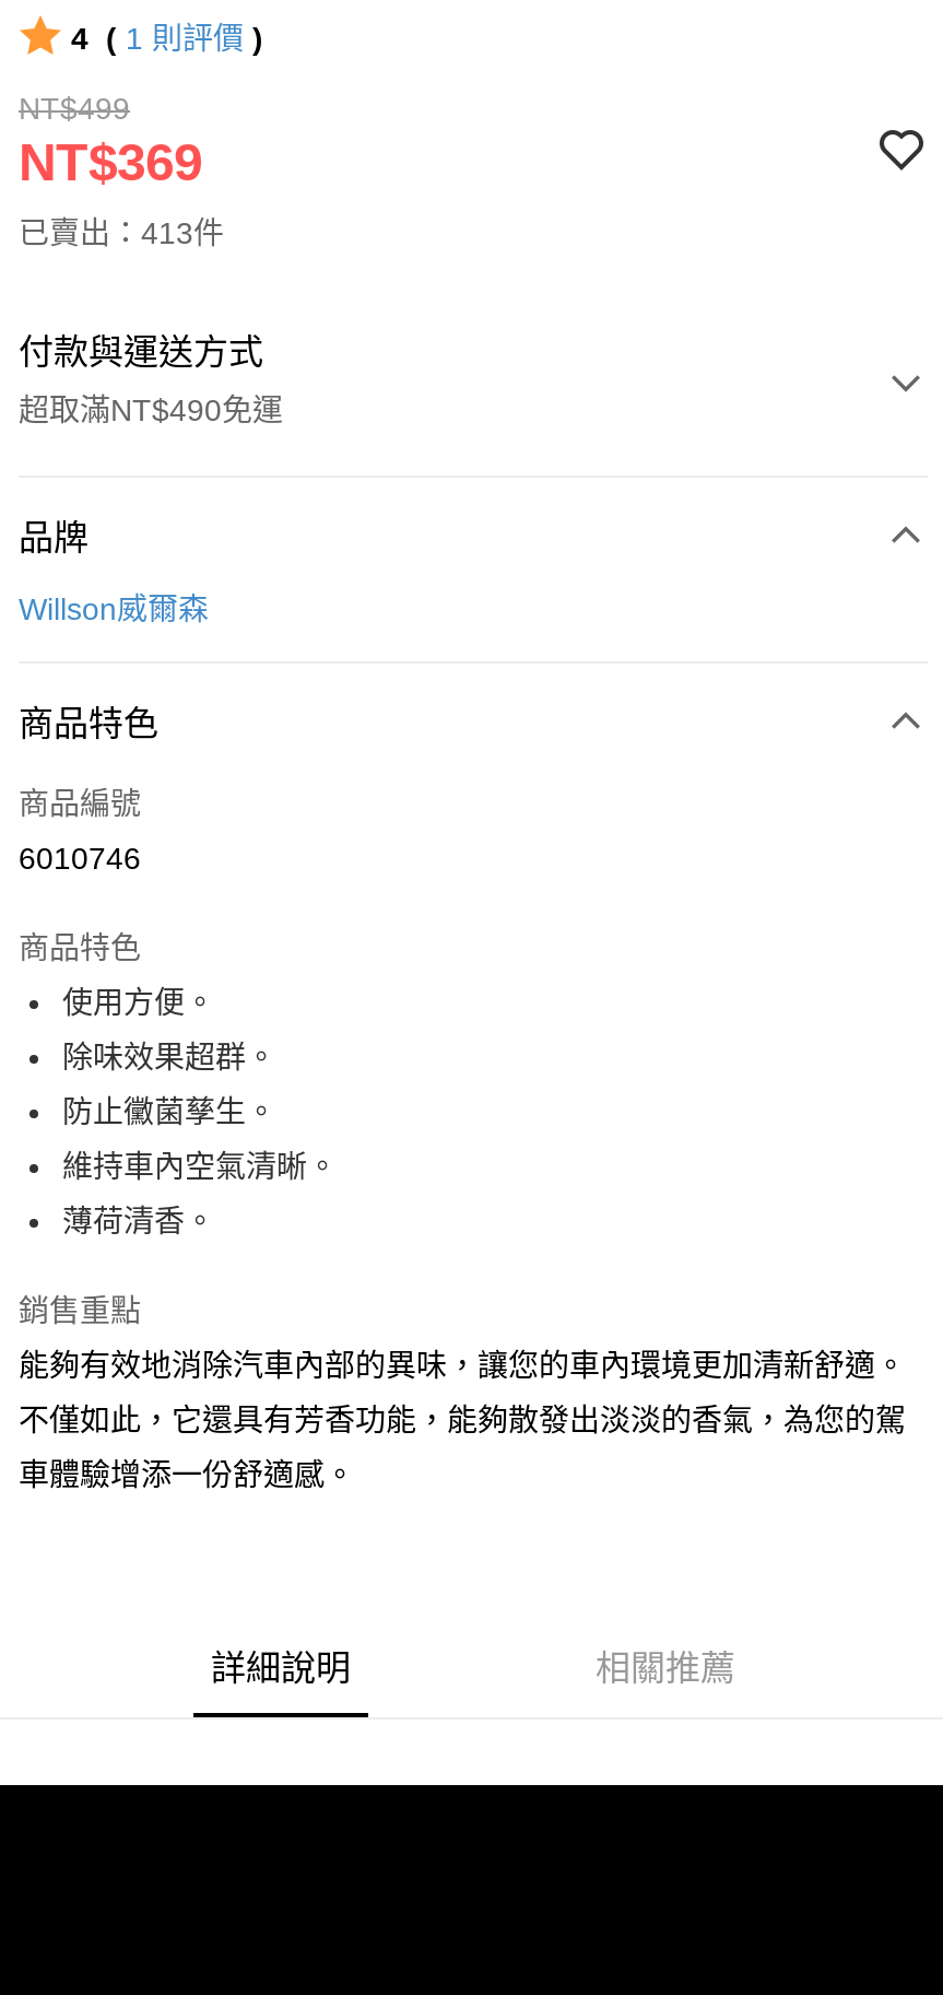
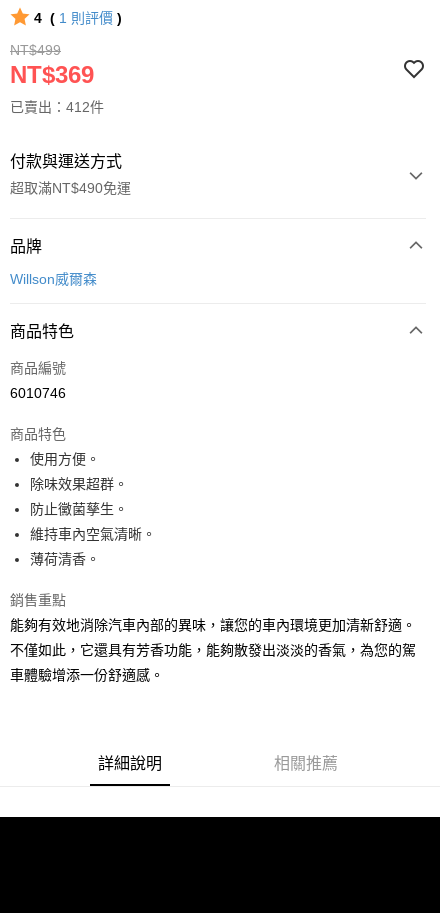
[19,215,224,250] 已賣出：413件 -> [10,99,104,115] 已賣出：412件

